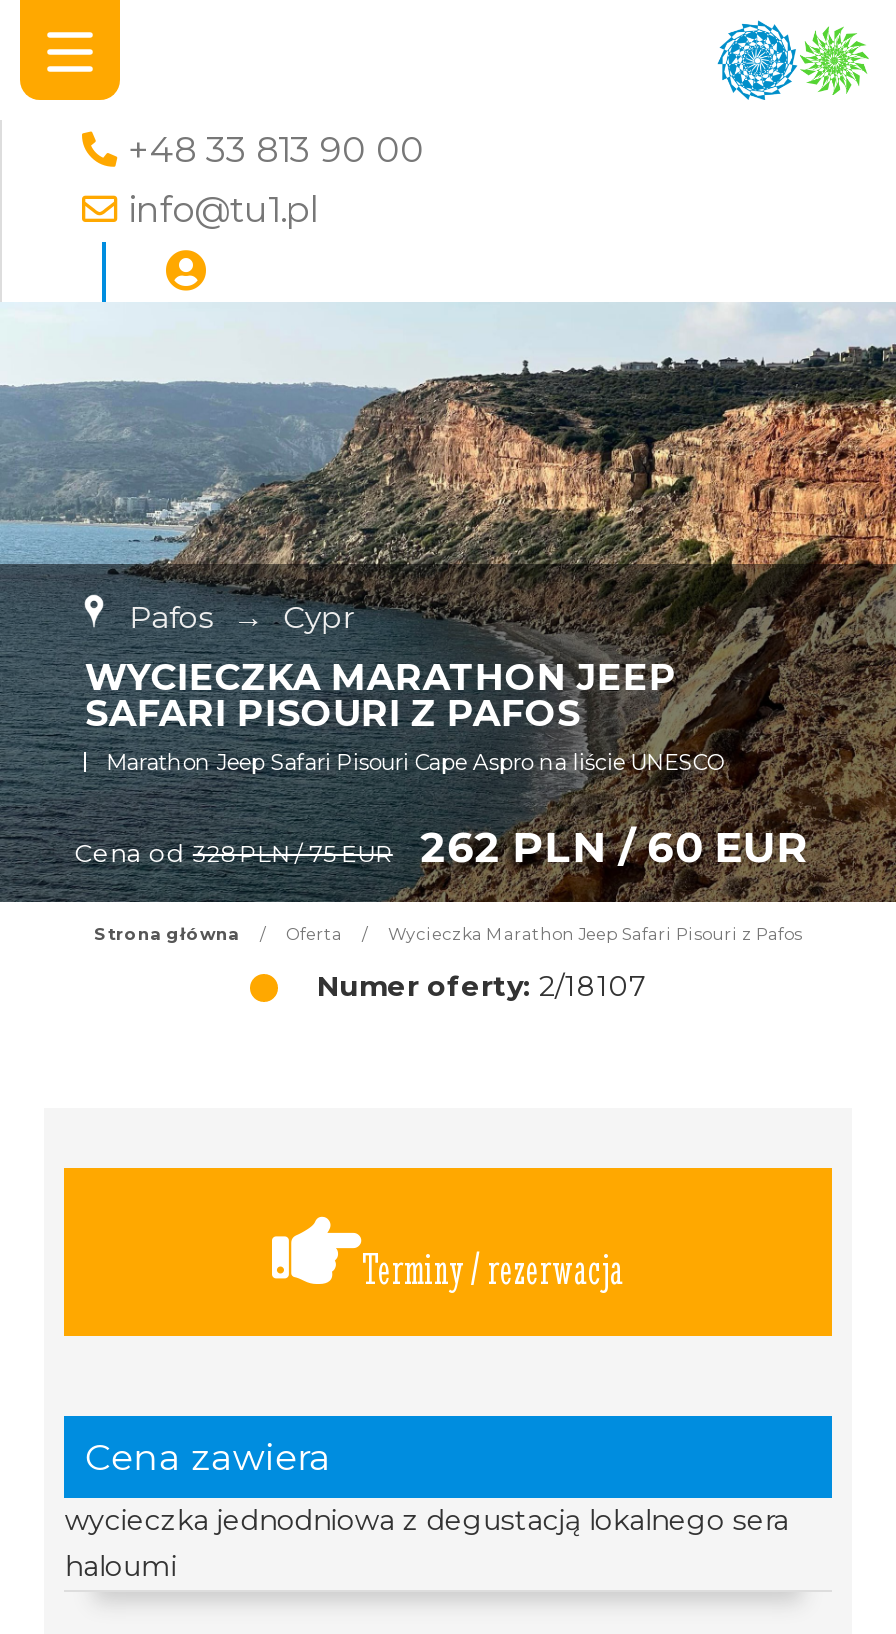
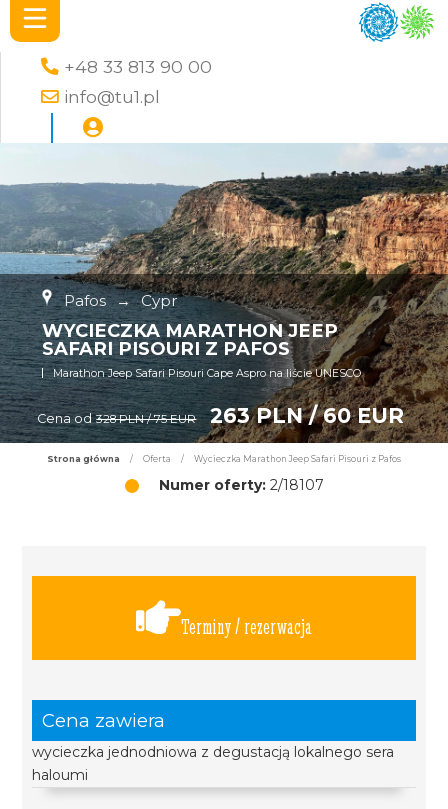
[75,822,809,872] Cena od 328 PLN / 75 EUR 262 PLN / 60 EUR -> [37,403,404,428] Cena od 328 PLN / 75 EUR 263 PLN / 60 EUR

